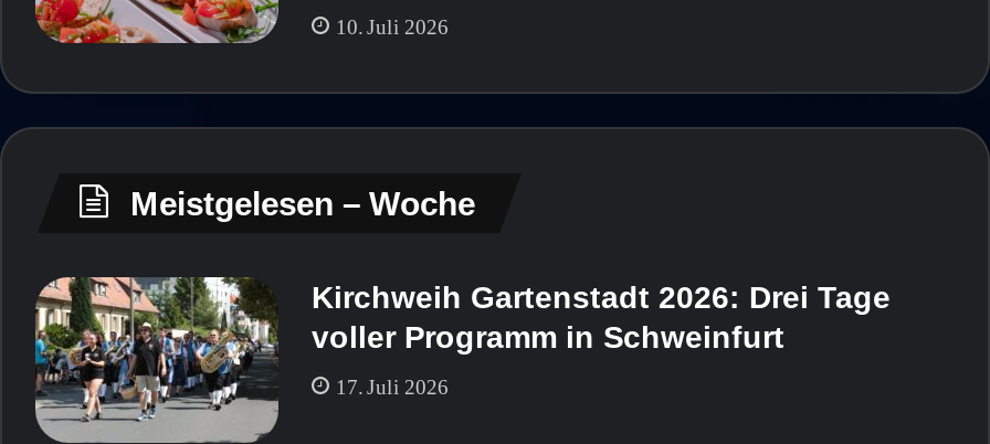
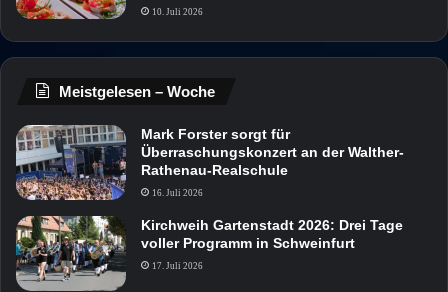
none -> [15,124,404,201] [image] | Mark Forster sorgt für | Überraschungskonzert an der Walther- | Rathenau-Realschule | 16. Juli 2026

